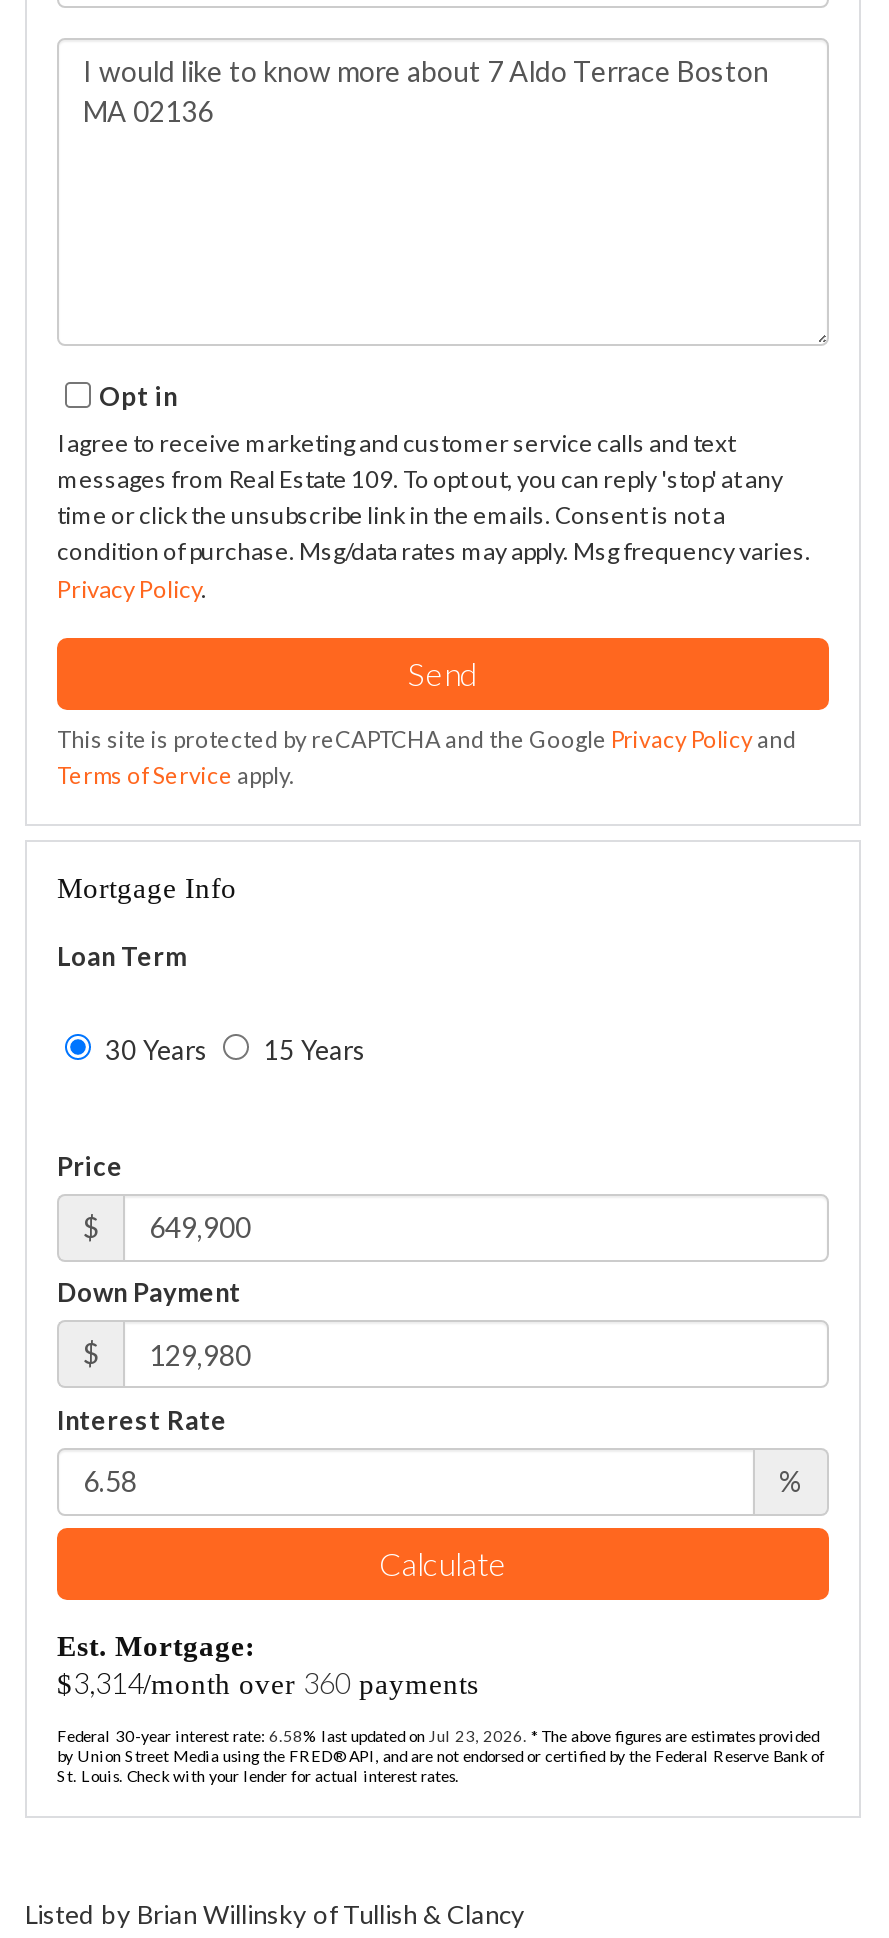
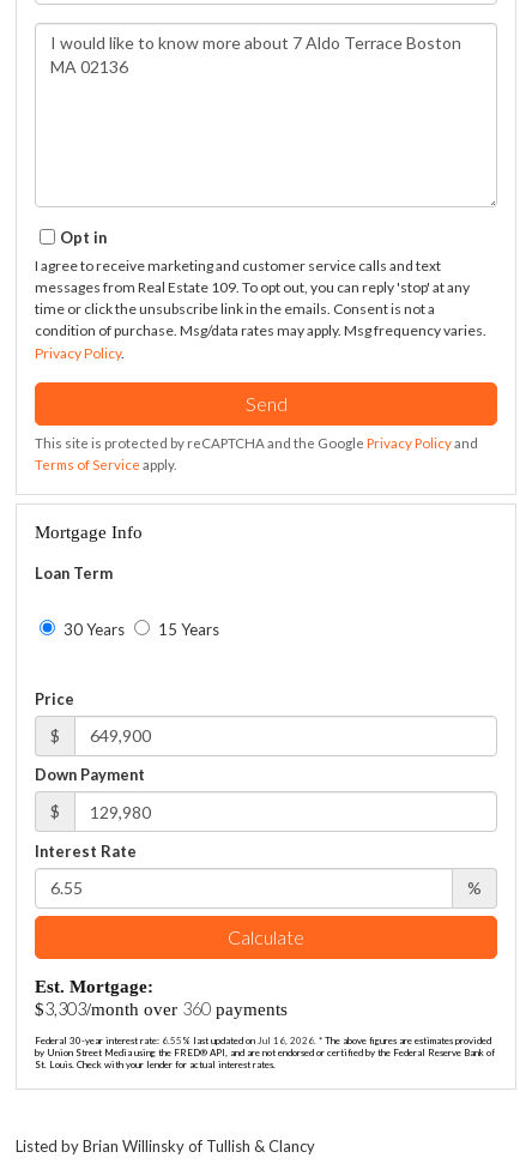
[57,1666,479,1700] $3,314/month over 360 payments -> [35,999,288,1019] $3,303/month over 360 payments
[57,1726,819,1746] Federal 30-year interest rate: 6.58% last updated on Jul 23, 2026. * The above figures are estimates provided -> [35,1035,491,1047] Federal 30-year interest rate: 6.55% last updated on Jul 16, 2026. * The above figures are estimates provided

